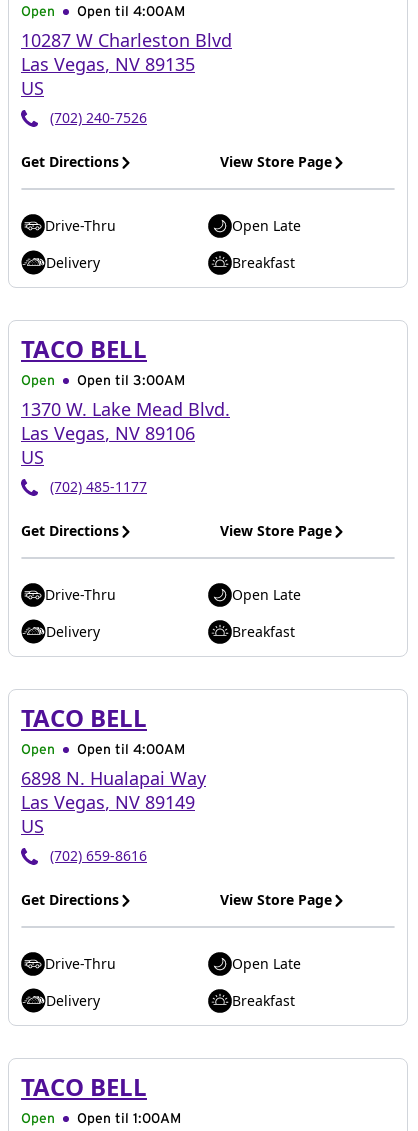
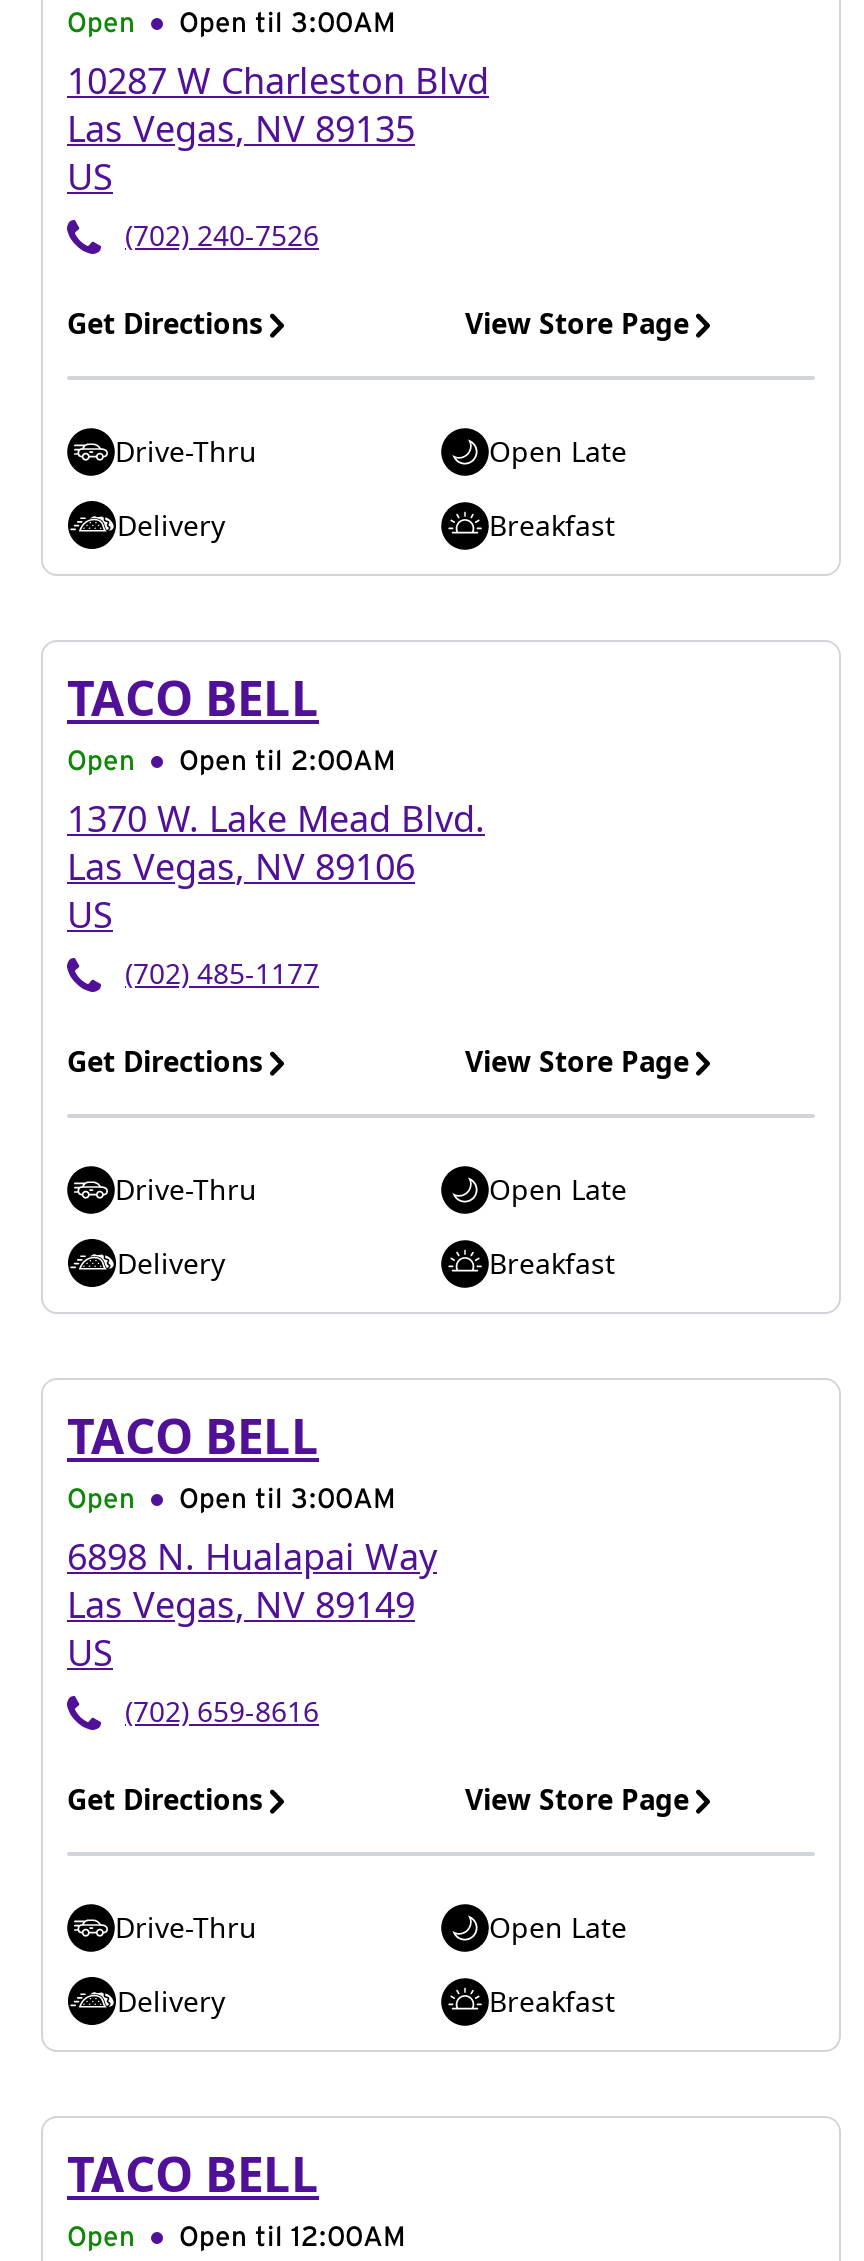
[21,5,185,19] Open Open til 4:00AM -> [67,10,395,38] Open Open til 3:00AM
[21,374,185,388] Open Open til 3:00AM -> [67,748,395,776] Open Open til 2:00AM
[21,743,185,757] Open Open til 4:00AM -> [67,1486,395,1514] Open Open til 3:00AM
[21,1112,181,1126] Open Open til 1:00AM -> [67,2224,405,2252] Open Open til 12:00AM

